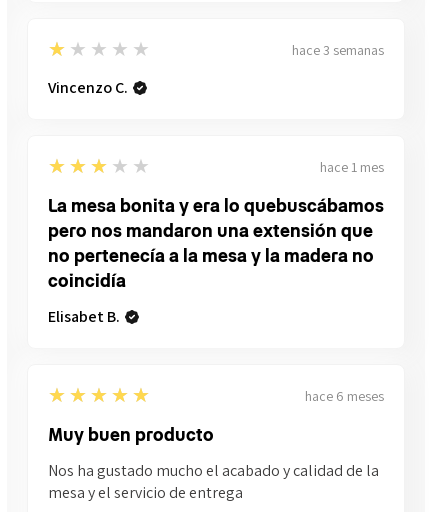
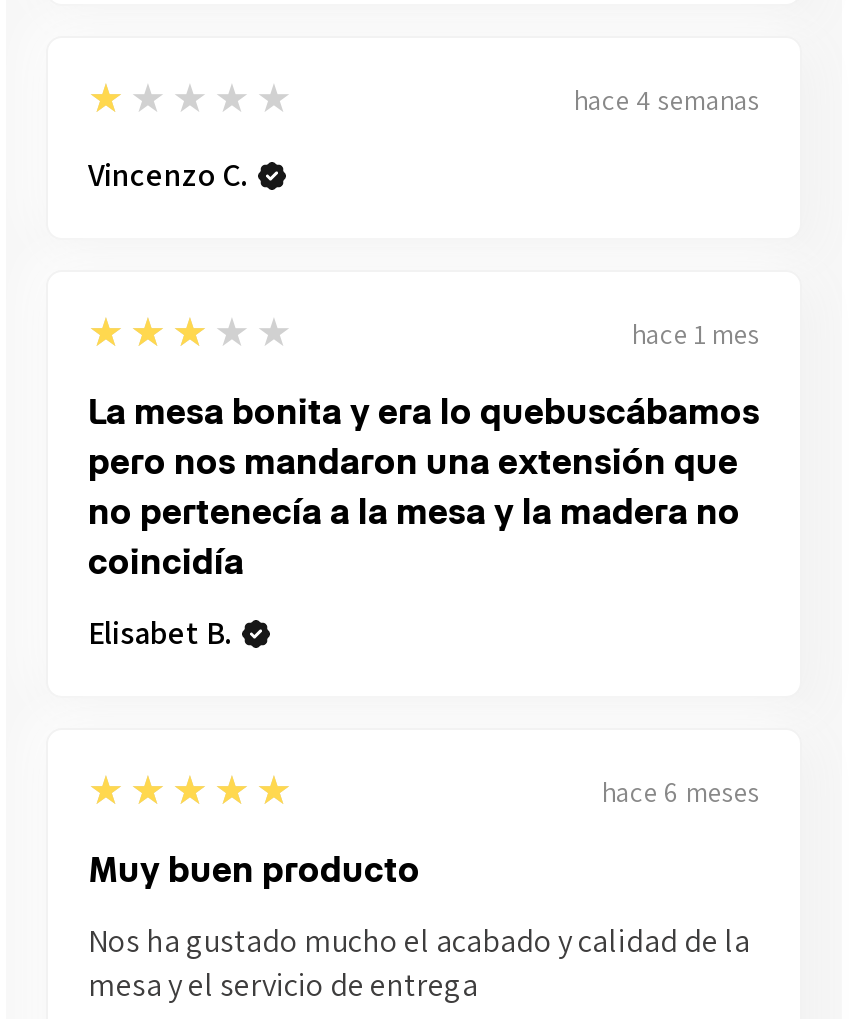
[292,41,384,59] hace 3 semanas -> [574,81,760,117] hace 4 semanas

